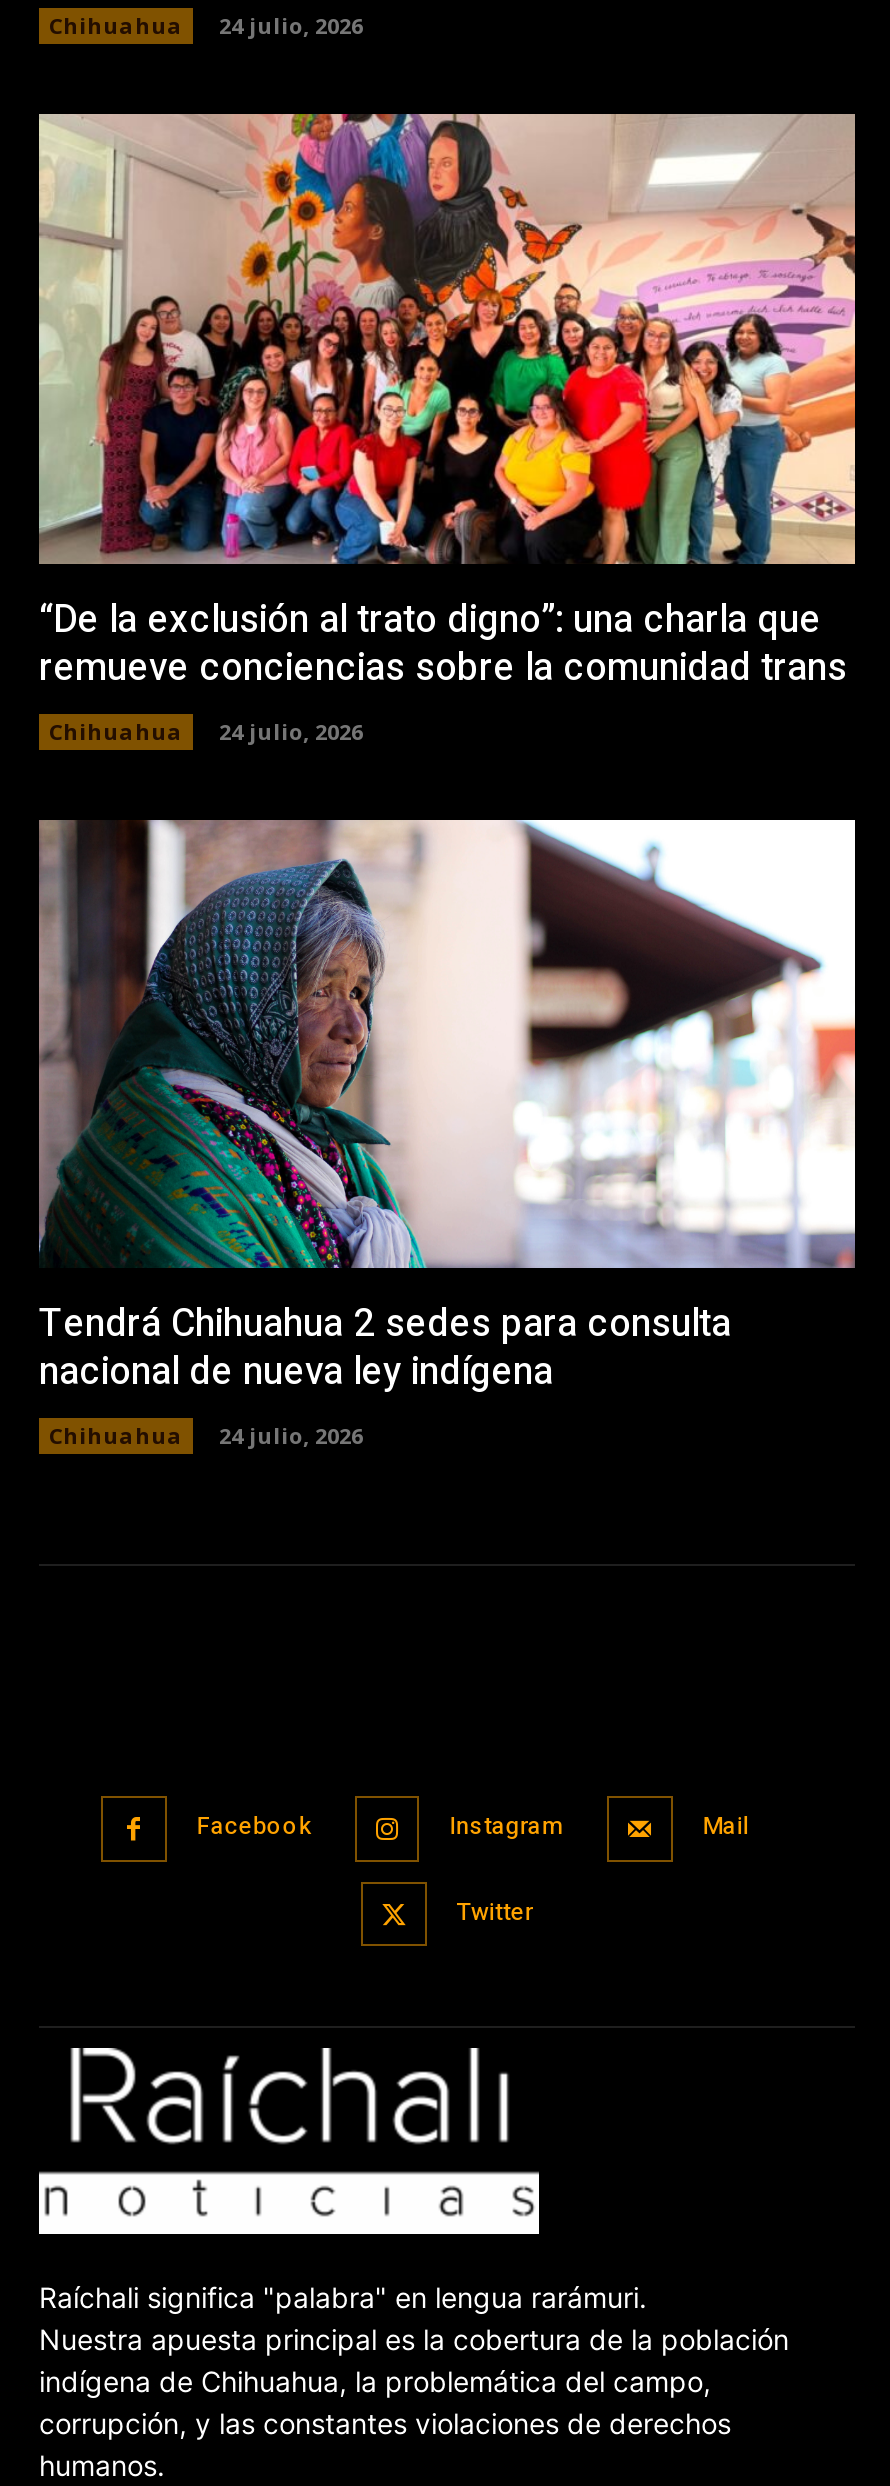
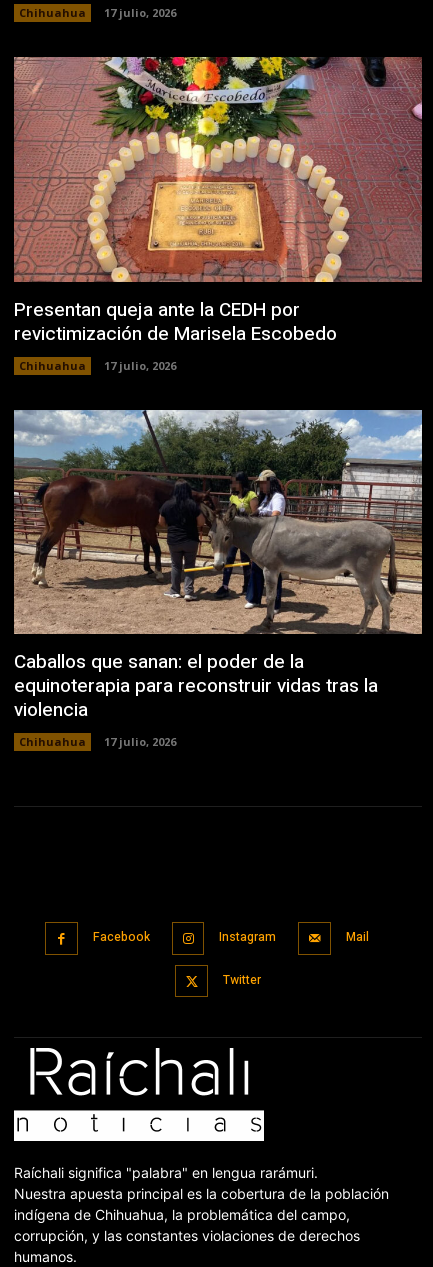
[49,11,363,41] Chihuahua 24 julio, 2026 -> [19,5,176,20] Chihuahua 17 julio, 2026
[37,112,857,695] [image] | “De la exclusión al trato digno”: una charla que | remueve conciencias sobre la comunidad trans -> [13,56,422,348] [image] | Presentan queja ante la CEDH por | revictimización de Marisela Escobedo
[49,715,363,745] Chihuahua 24 julio, 2026 -> [19,358,176,373] Chihuahua 17 julio, 2026
[39,818,857,1400] [image] | Tendrá Chihuahua 2 sedes para consulta | nacional de nueva ley indígena -> [14,409,423,724] [image] | Caballos que sanan: el poder de la | equinoterapia para reconstruir vidas tras la | violencia
[49,1420,363,1450] Chihuahua 24 julio, 2026 -> [19,734,176,749] Chihuahua 17 julio, 2026

